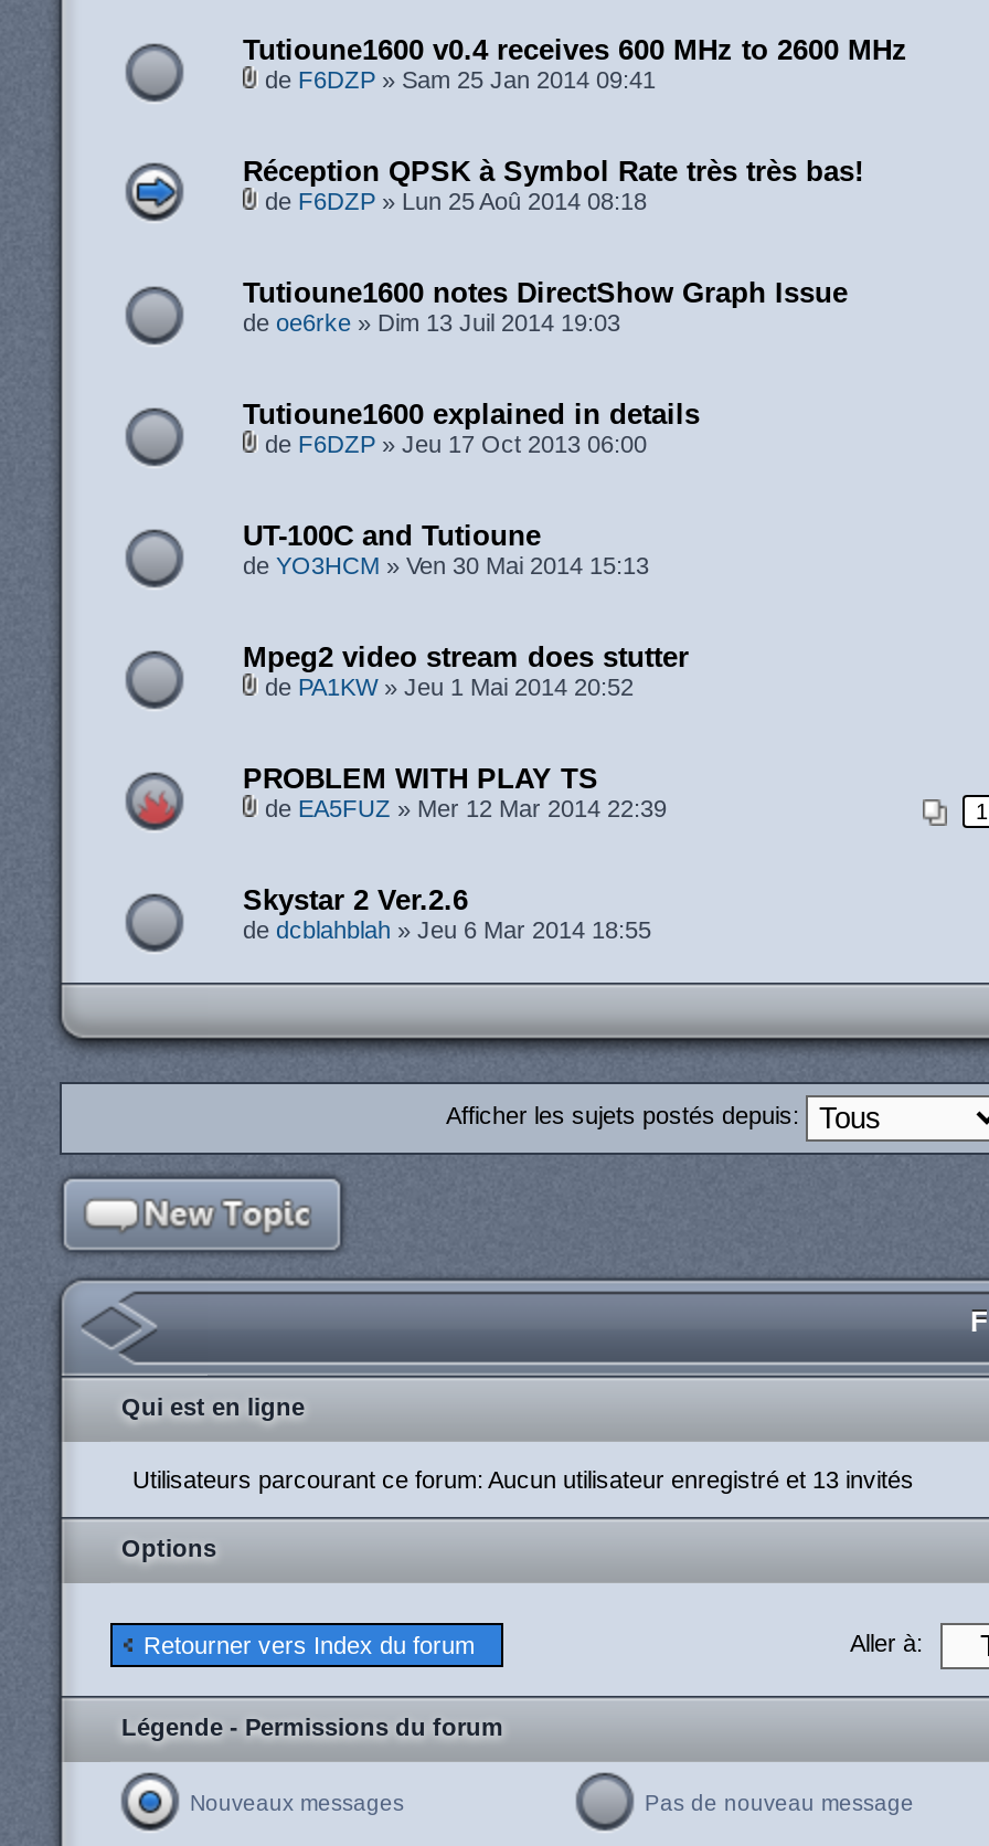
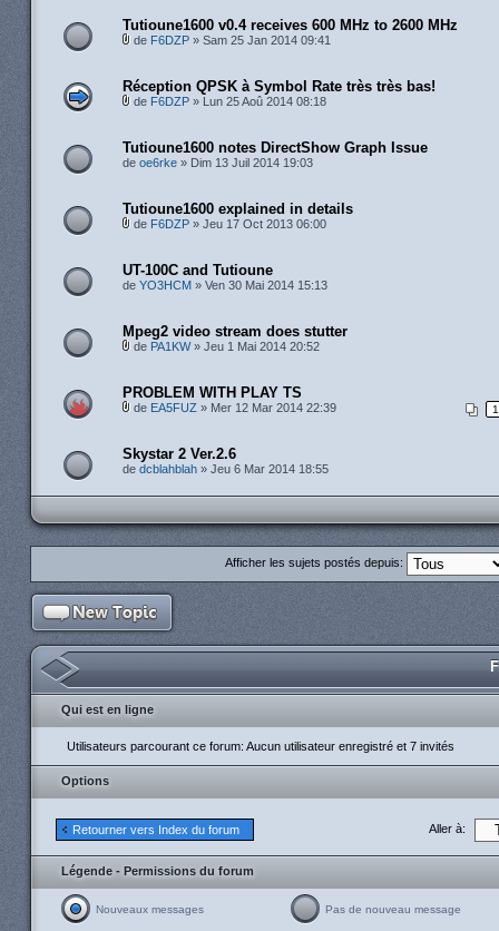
[132,1466,914,1493] Utilisateurs parcourant ce forum: Aucun utilisateur enregistré et 13 invités -> [67,739,454,753] Utilisateurs parcourant ce forum: Aucun utilisateur enregistré et 7 invités

